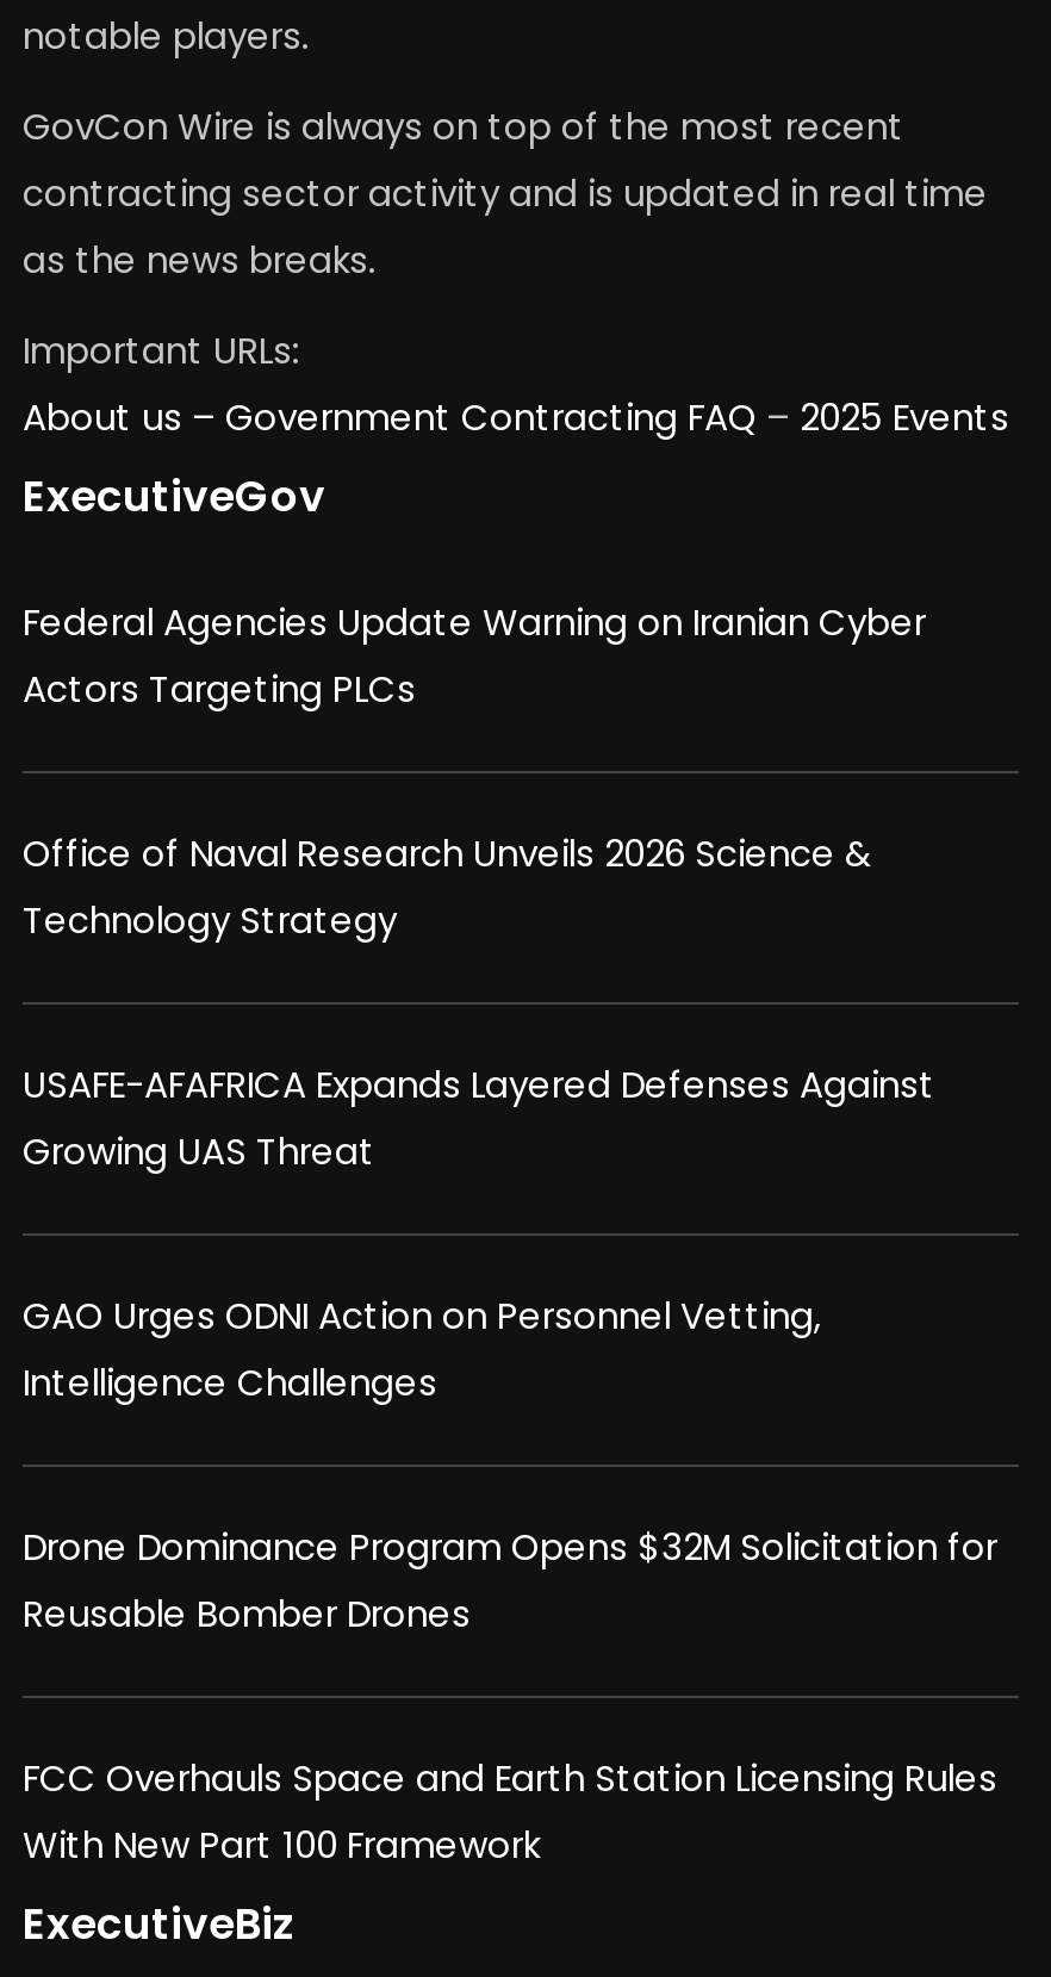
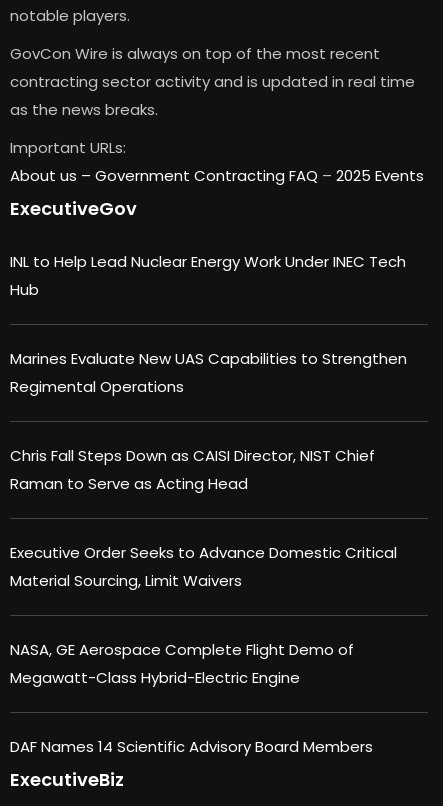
[23,597,926,714] Federal Agencies Update Warning on Iranian Cyber | Actors Targeting PLCs -> [10,251,406,300] INL to Help Lead Nuclear Energy Work Under INEC Tech | Hub
[23,828,871,945] Office of Naval Research Unveils 2026 Science & | Technology Strategy -> [10,348,407,397] Marines Evaluate New UAS Capabilities to Strengthen | Regimental Operations
[23,1060,935,1176] USAFE-AFAFRICA Expands Layered Defenses Against | Growing UAS Threat -> [10,445,375,494] Chris Fall Steps Down as CAISI Director, NIST Chief | Raman to Serve as Acting Head
[23,1291,821,1408] GAO Urges ODNI Action on Personnel Vetting, | Intelligence Challenges -> [10,542,397,591] Executive Order Seeks to Advance Domestic Critical | Material Sourcing, Limit Waivers
[23,1522,997,1639] Drone Dominance Program Opens $32M Solicitation for | Reusable Bomber Drones -> [10,639,354,688] NASA, GE Aerospace Complete Flight Demo of | Megawatt-Class Hybrid-Electric Engine
[23,1753,997,1870] FCC Overhauls Space and Earth Station Licensing Rules | With New Part 100 Framework -> [10,736,373,757] DAF Names 14 Scientific Advisory Board Members

